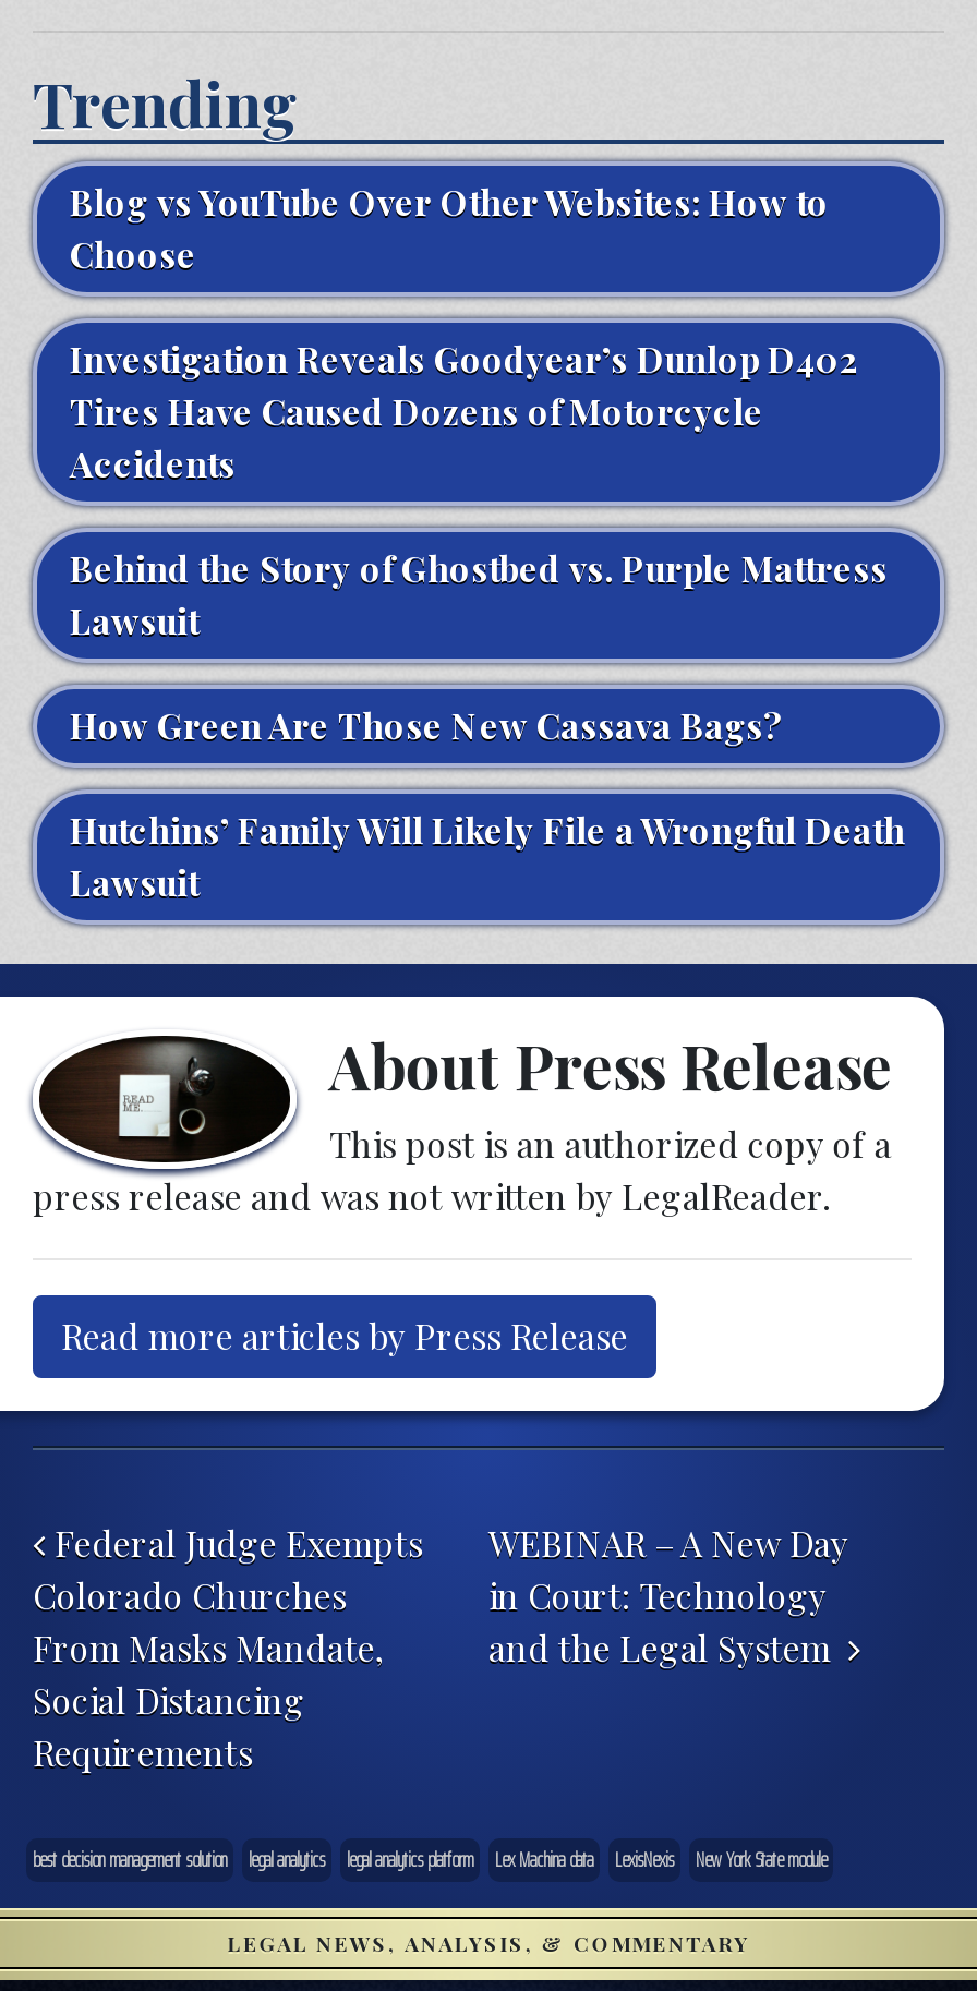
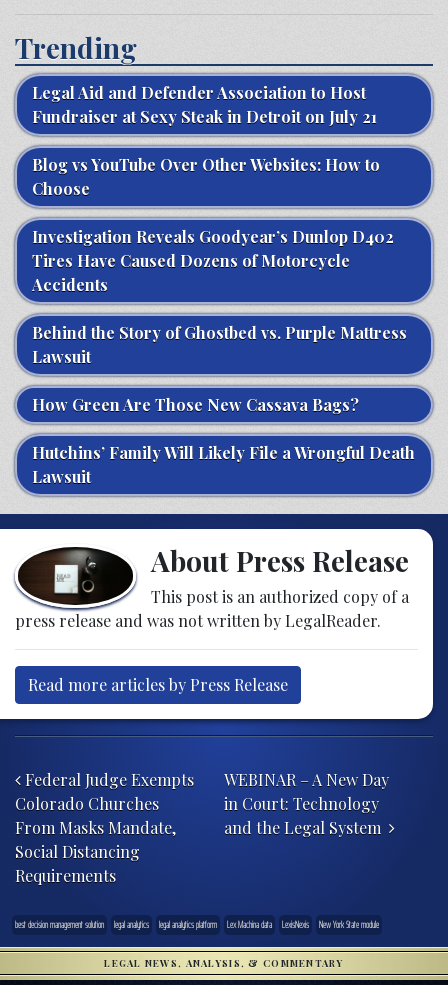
none -> [32,82,377,127] Legal Aid and Defender Association to Host | Fundraiser at Sexy Steak in Detroit on July 21

